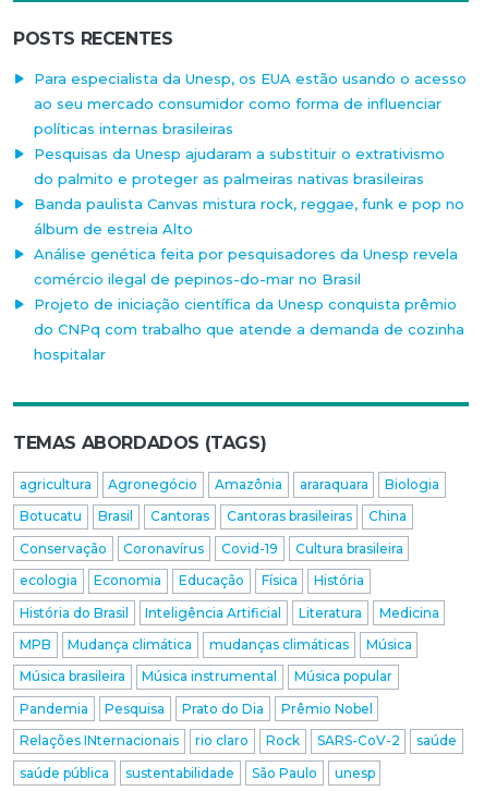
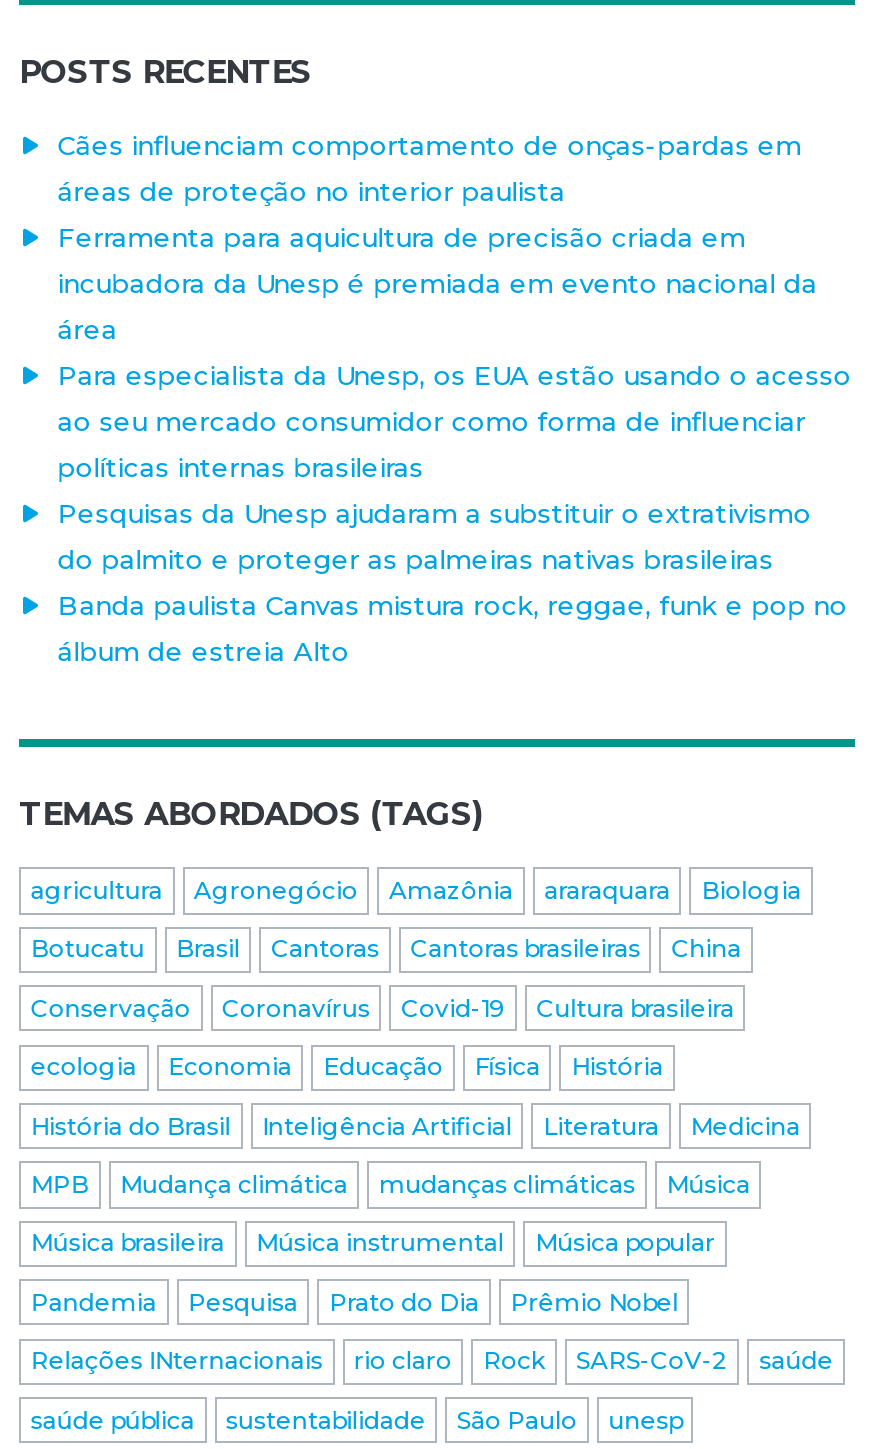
none -> [57,129,817,345] Cães influenciam comportamento de onças-pardas em | áreas de proteção no interior paulista | Ferramenta para aquicultura de precisão criada em | incubadora da Unesp é premiada em evento nacional da | área
moved [34,70,467,238] -> [57,359,851,667]: Para especialista da Unesp, os EUA estão usando o acesso | ao seu mercado consumidor como forma de influenciar | políticas internas brasileiras | Pesquisas da Unesp ajudaram a substituir o extrativismo | do palmito e proteger as palmeiras nativas brasileiras | Banda paulista Canvas mistura rock, reggae, funk e pop no | álbum de estreia Alto
[34,245,465,363] Análise genética feita por pesquisadores da Unesp revela | comércio ilegal de pepinos-do-mar no Brasil | Projeto de iniciação científica da Unesp conquista prêmio | do CNPq com trabalho que atende a demanda de cozinha | hospitalar -> none

